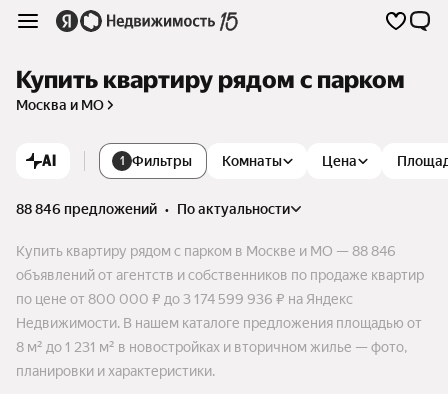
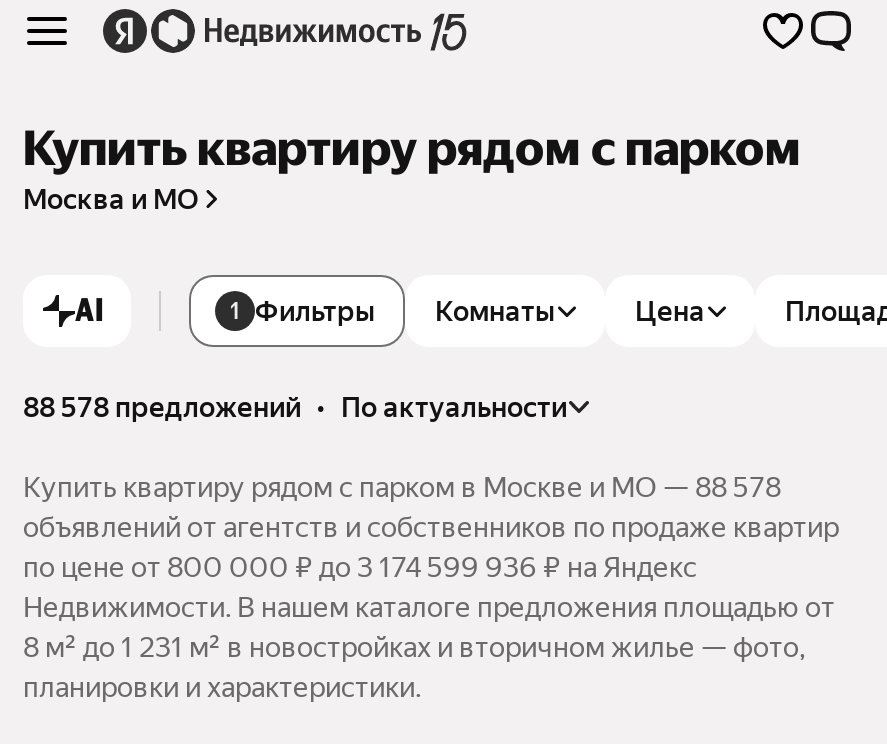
[16,201,290,217] 88 846 предложений • по актуальности -> [23,391,567,423] 88 578 предложений • по актуальности
[16,243,396,259] Купить квартиру рядом с парком в Москве и МО — 88 846 -> [23,471,781,503] Купить квартиру рядом с парком в Москве и МО — 88 578

